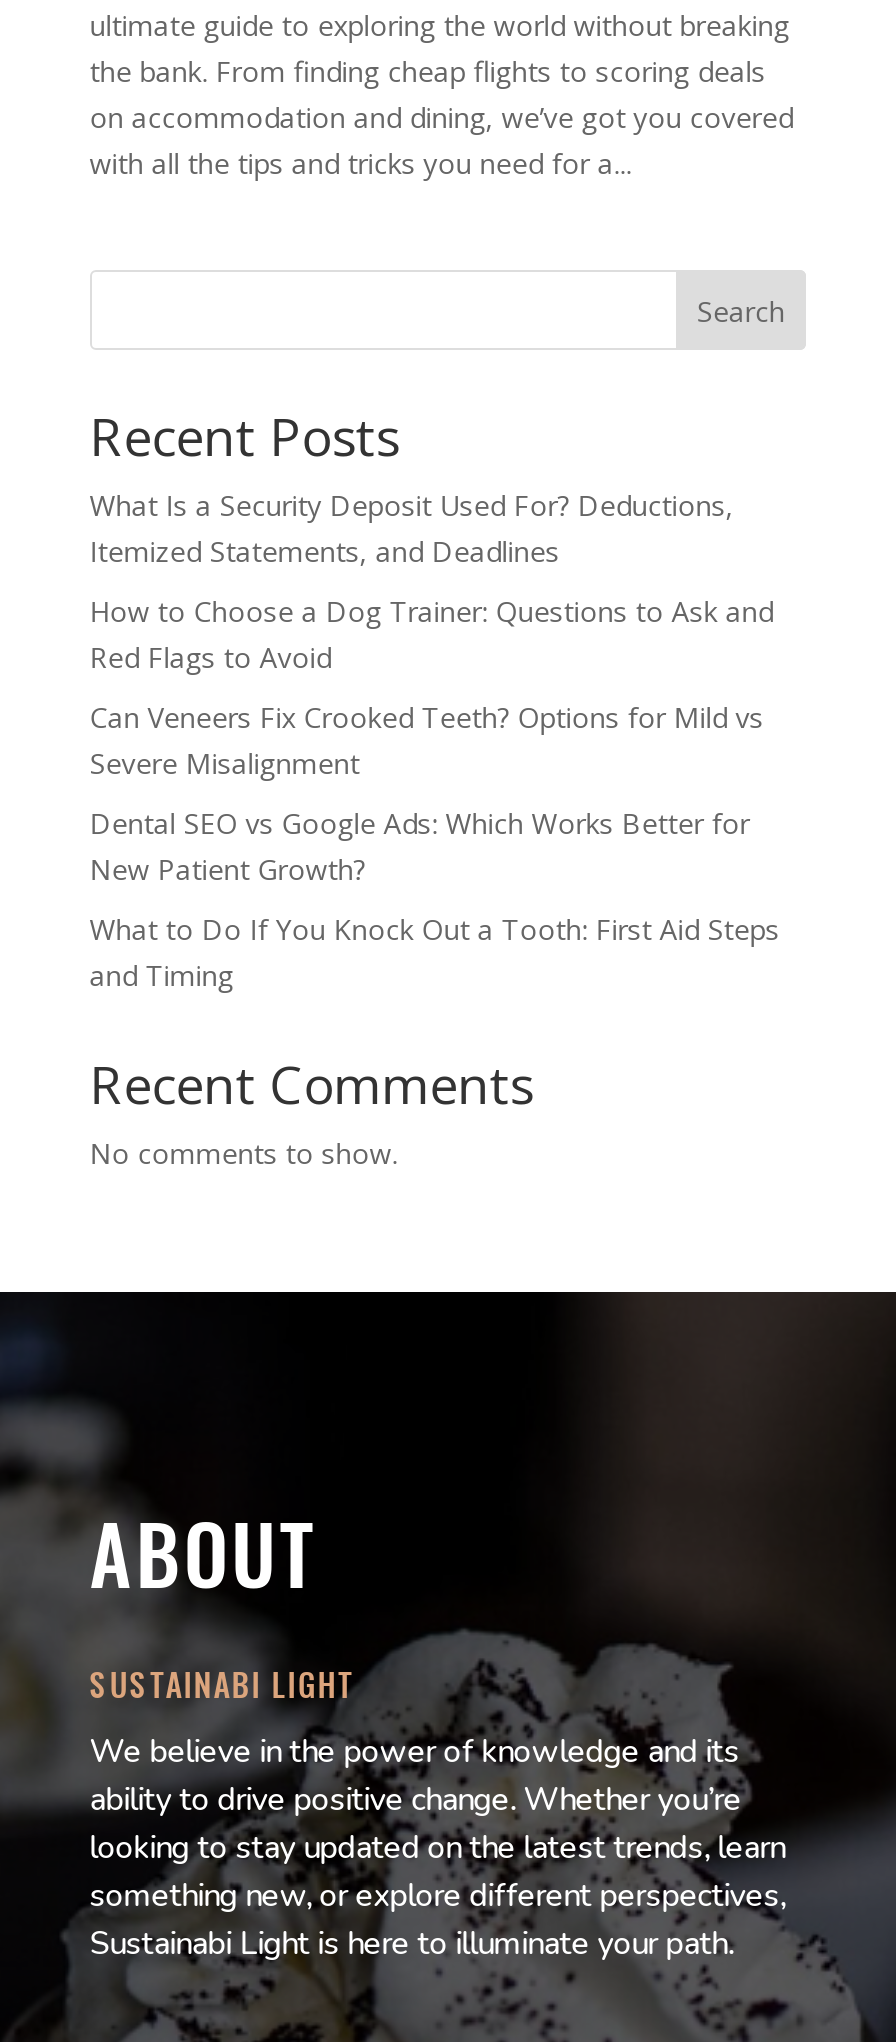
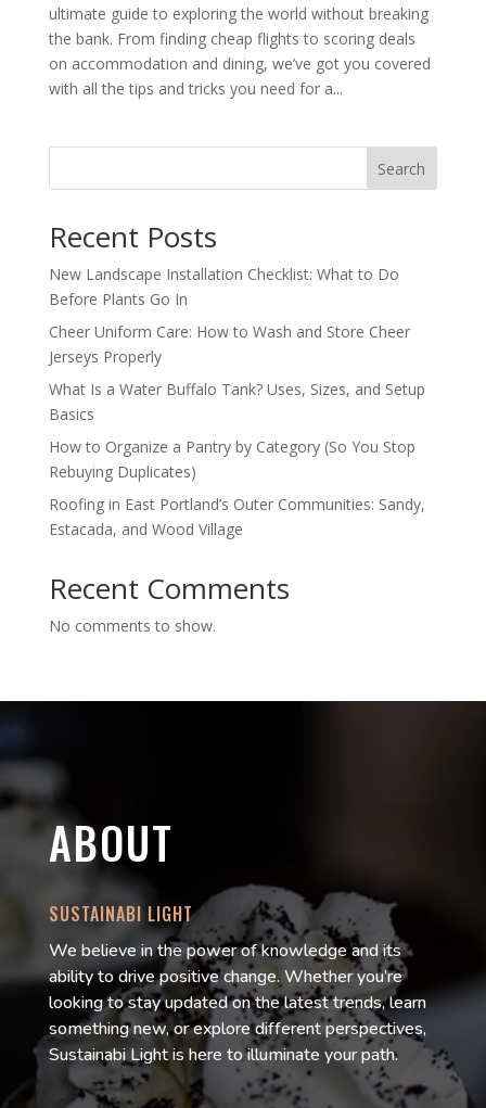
[90,486,734,570] What Is a Security Deposit Used For? Deductions, | Itemized Statements, and Deadlines -> [49,264,399,309] New Landscape Installation Checklist: What to Do | Before Plants Go In
[90,592,774,676] How to Choose a Dog Trainer: Questions to Ask and | Red Flags to Avoid -> [49,321,410,367] Cheer Uniform Care: How to Wash and Store Cheer | Jerseys Properly
[90,698,764,782] Can Veneers Fix Crooked Teeth? Options for Mild vs | Severe Misalignment -> [49,379,425,424] What Is a Water Buffalo Tank? Uses, Sizes, and Setup | Basics
[90,804,750,888] Dental SEO vs Google Ads: Which Works Better for | New Patient Growth? -> [49,436,415,482] How to Organize a Pantry by Category (So You Stop | Rebuying Duplicates)
[90,910,780,994] What to Do If You Knock Out a Tooth: First Aid Steps | and Timing -> [49,494,425,539] Roofing in East Portland’s Outer Communities: Sandy, | Estacada, and Wood Village

